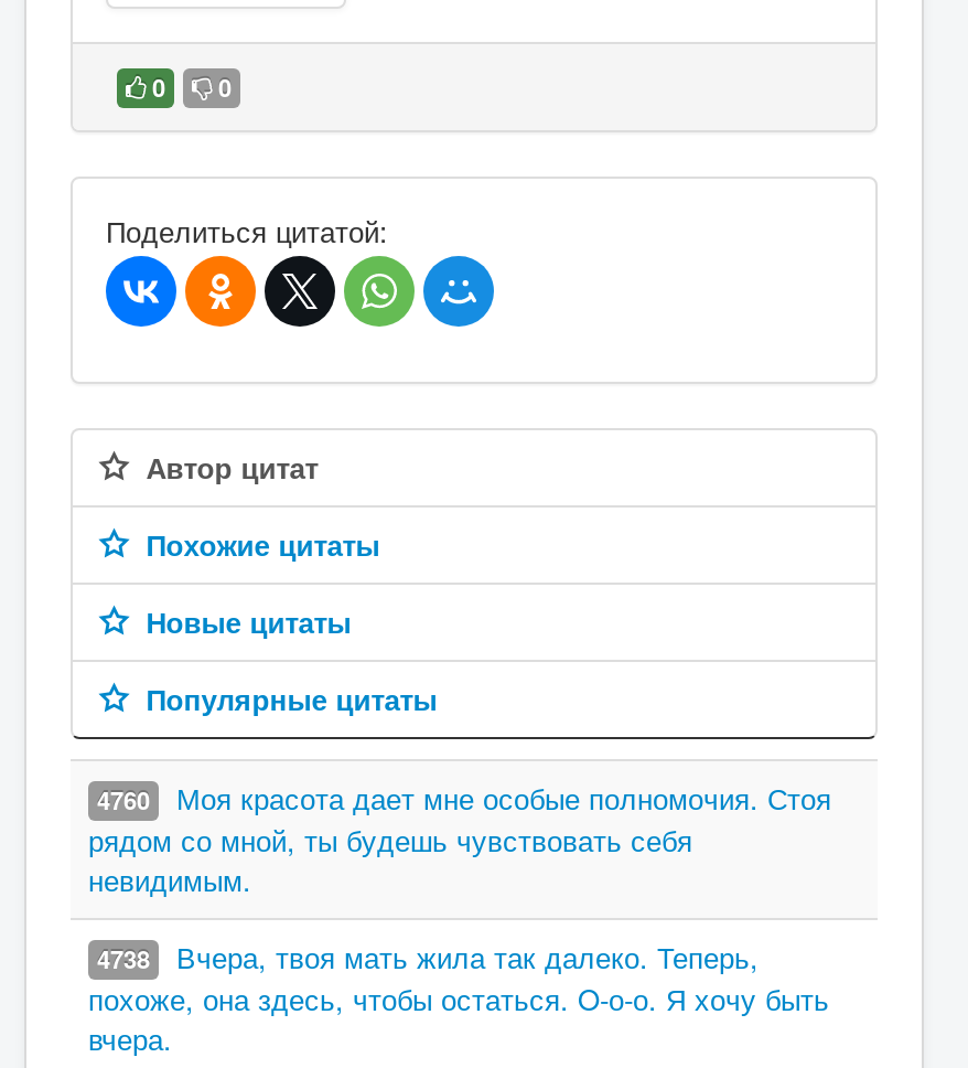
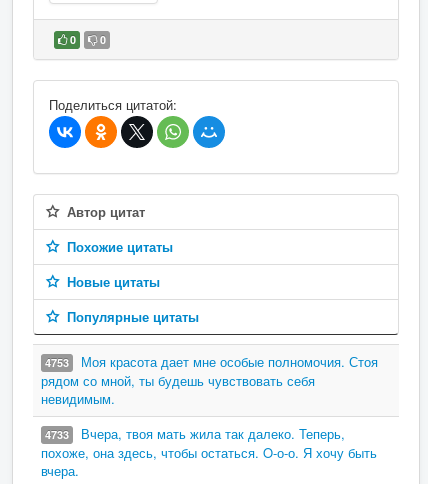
[97,777,831,819] 4760 Моя красота дает мне особые полномочия. Стоя -> [45,352,378,371] 4753 Моя красота дает мне особые полномочия. Стоя
[97,936,759,978] 4738 Вчера, твоя мать жила так далеко. Теперь, -> [45,424,345,443] 4733 Вчера, твоя мать жила так далеко. Теперь,

